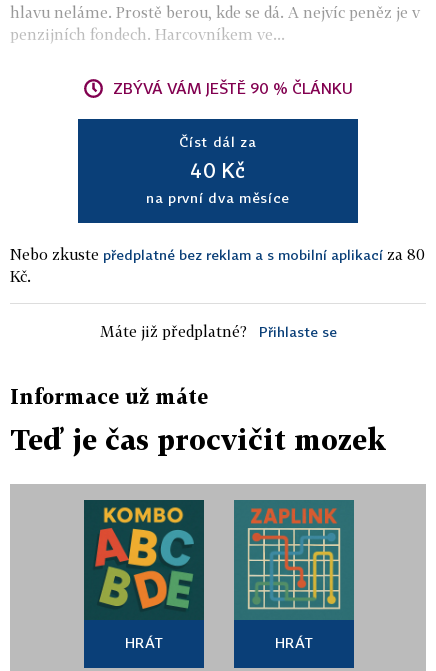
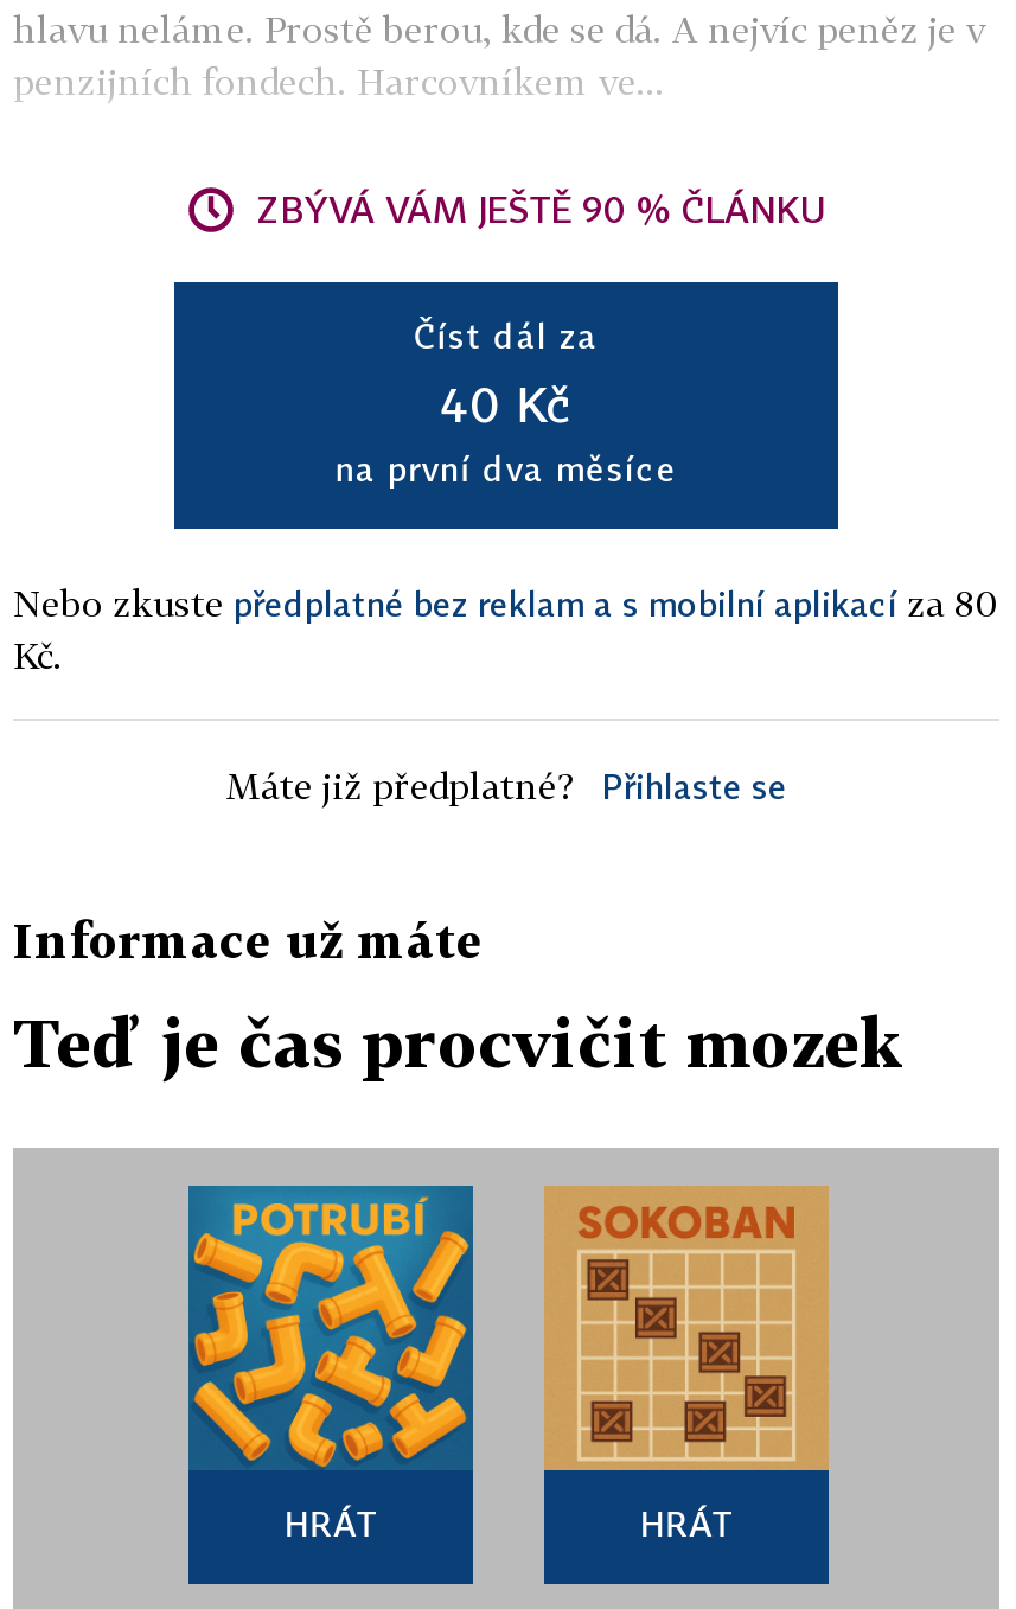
[84,500,204,620] [image] -> [188,1186,473,1470] [image]
[233,499,355,620] [image] -> [544,1186,829,1473] [image]

